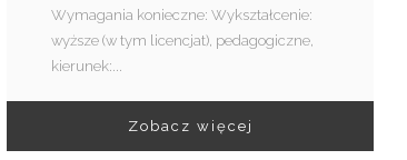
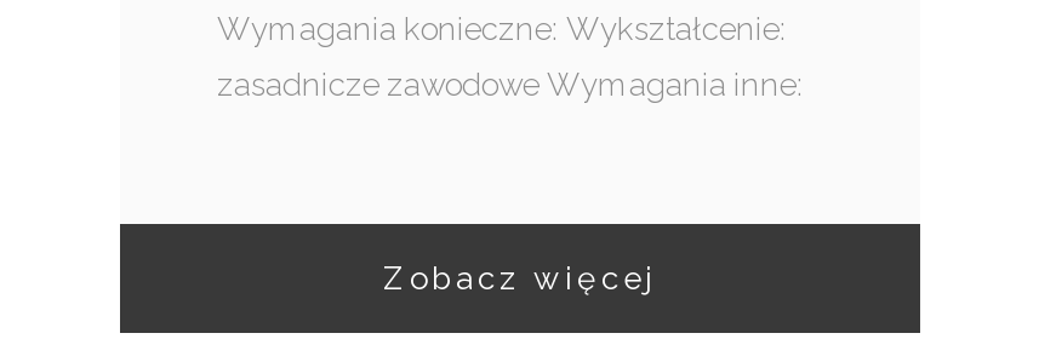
[51,32,314,74] wyższe (w tym licencjat), pedagogiczne, | kierunek:... -> [217,66,804,102] zasadnicze zawodowe Wymagania inne:

